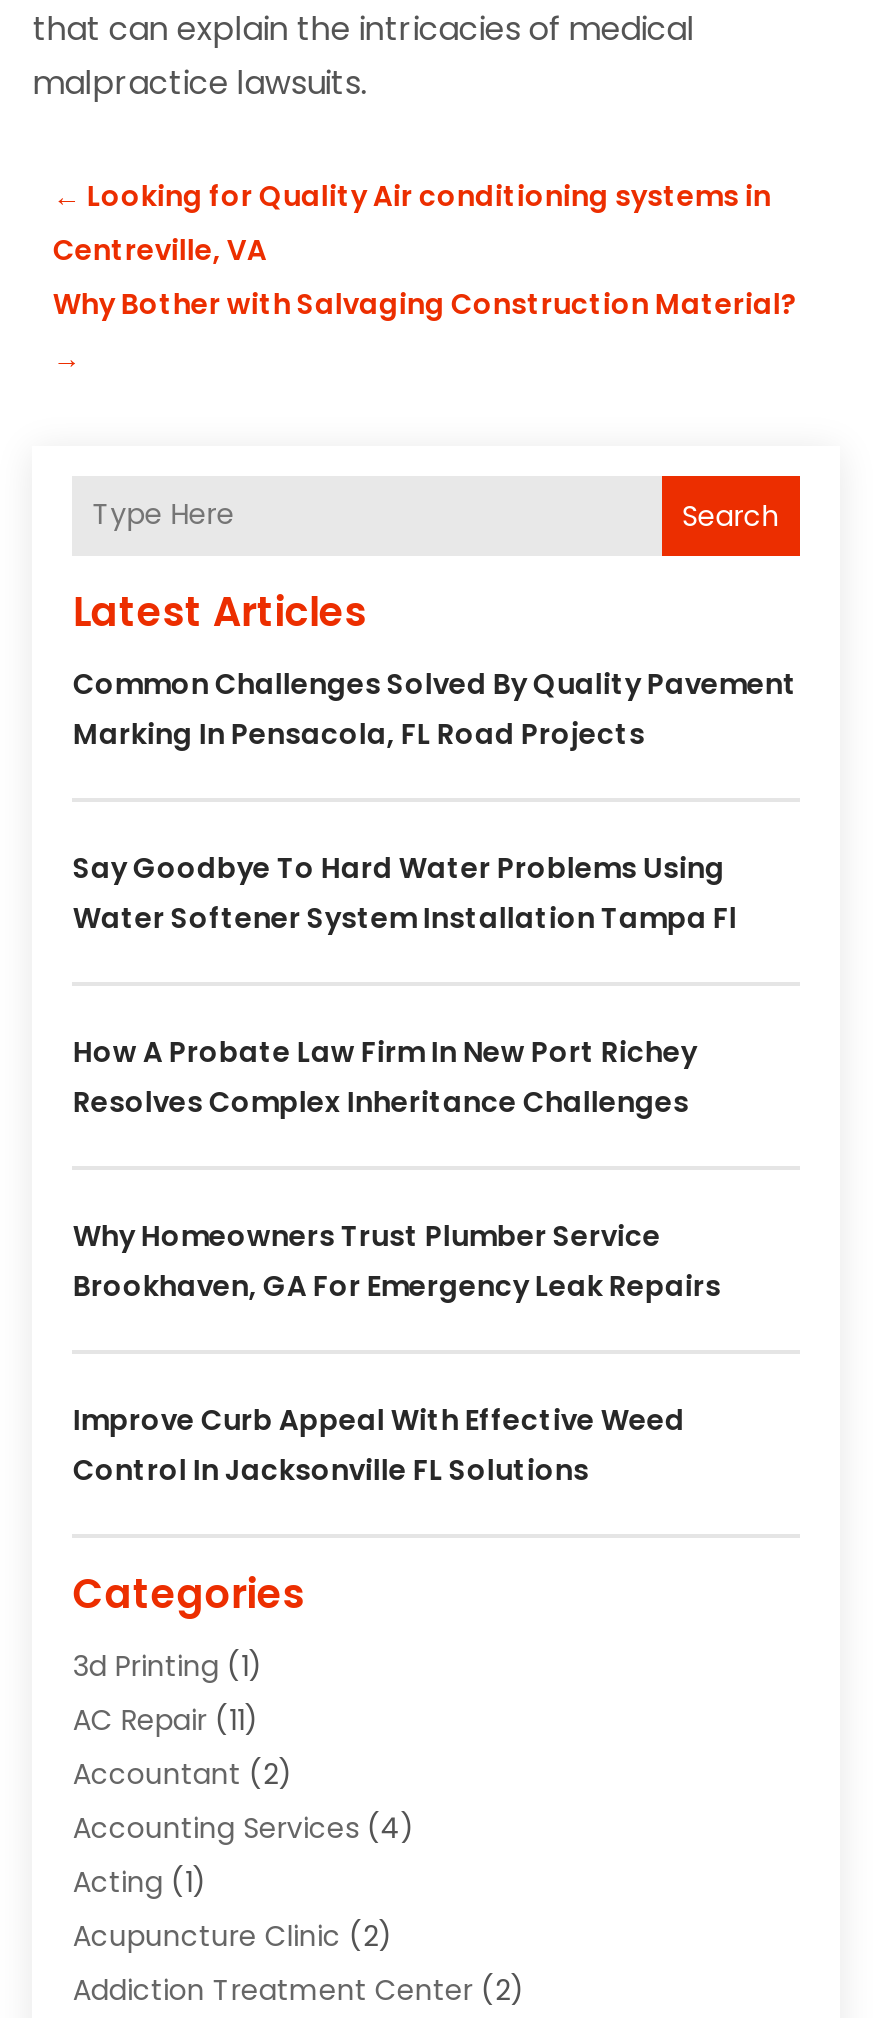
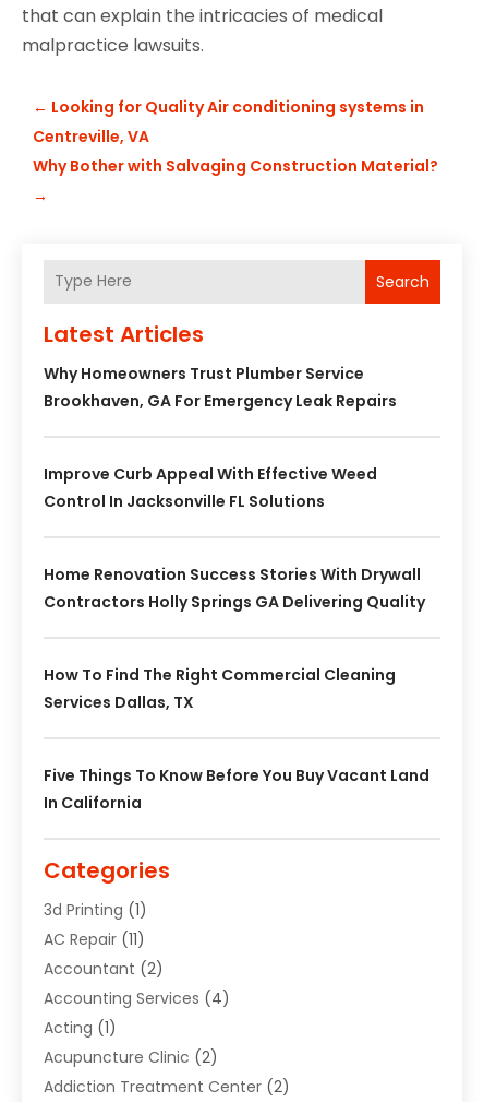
[73,664,797,1122] Common Challenges Solved By Quality Pavement | Marking In Pensacola, FL Road Projects | Say Goodbye To Hard Water Problems Using | Water Softener System Installation Tampa Fl | How A Probate Law Firm In New Port Richey | Resolves Complex Inheritance Challenges -> none
moved [73,1216,721,1490] -> [44,363,397,512]: Why Homeowners Trust Plumber Service | Brookhaven, GA For Emergency Leak Repairs | Improve Curb Appeal With Effective Weed | Control In Jacksonville FL Solutions
none -> [44,564,430,814] Home Renovation Success Stories With Drywall | Contractors Holly Springs GA Delivering Quality | How To Find The Right Commercial Cleaning | Services Dallas, TX | Five Things To Know Before You Buy Vacant Land | In California

